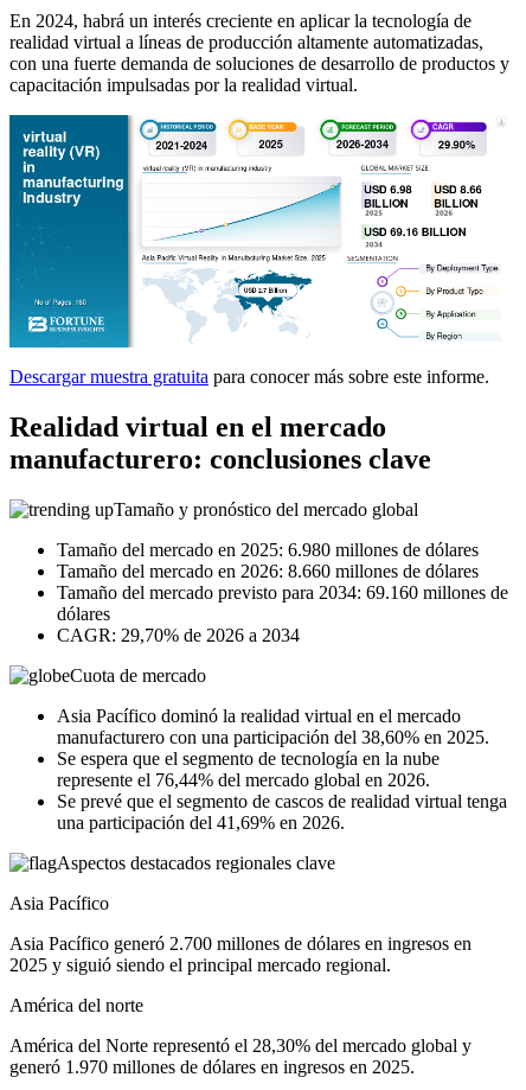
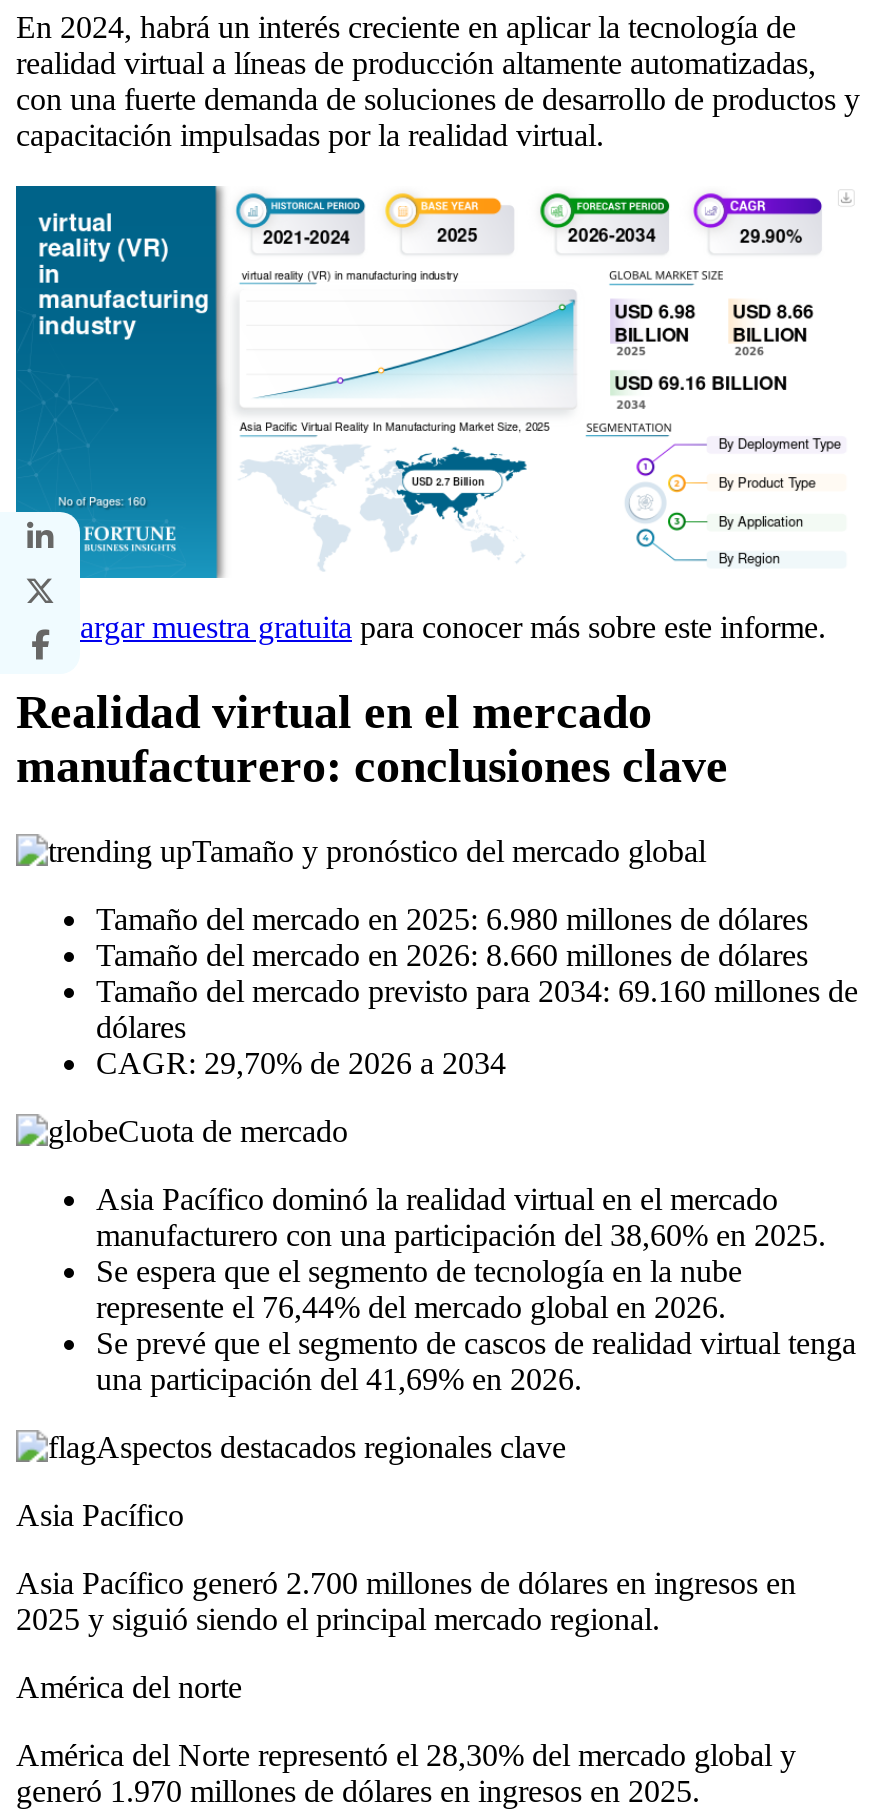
[8,302,47,363] [image] -> [16,510,82,606] [image]

